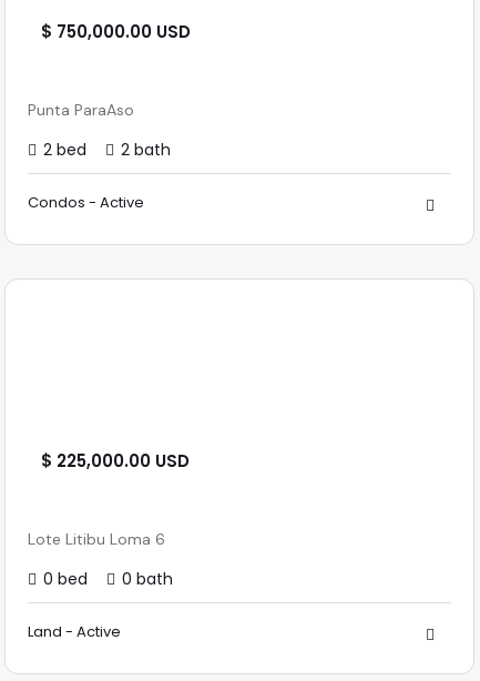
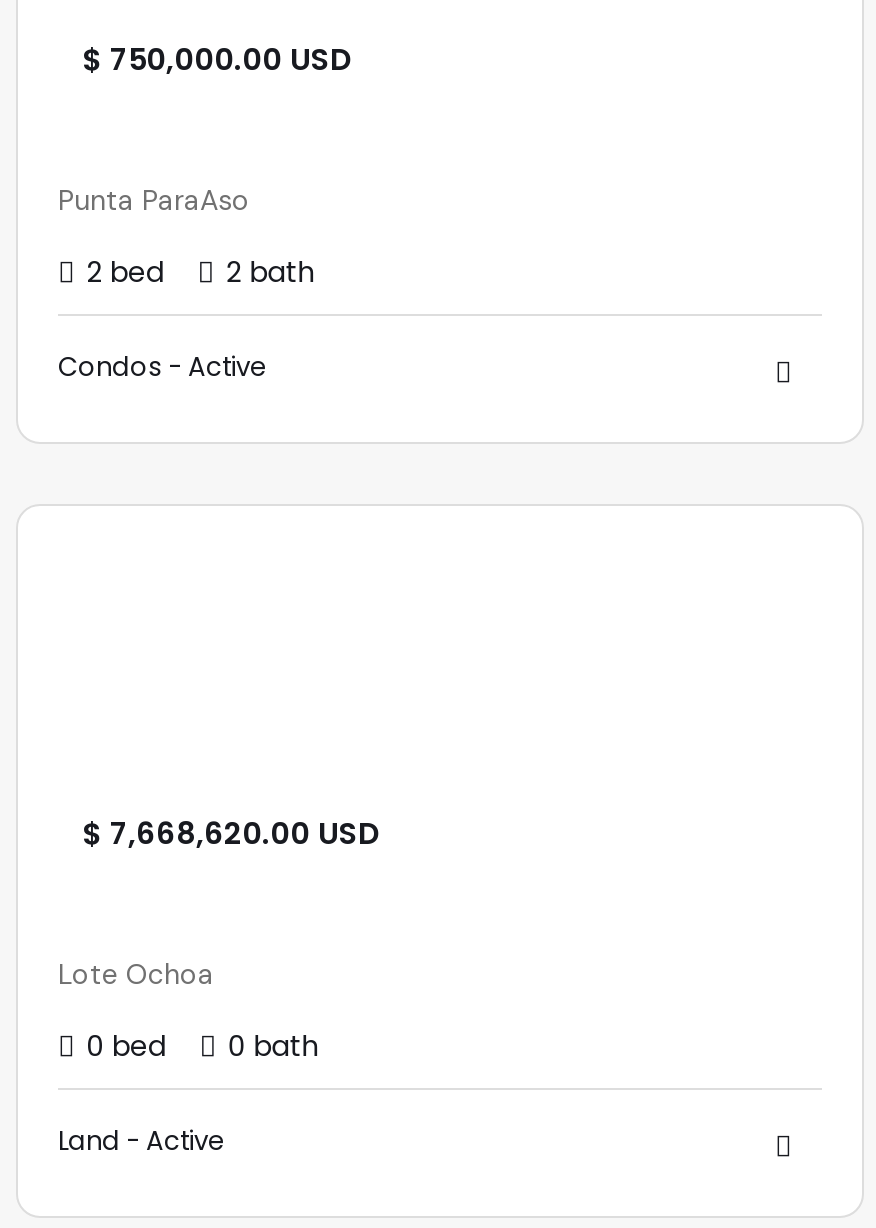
[41,449,190,472] $ 225,000.00 USD -> [82,812,380,854] $ 7,668,620.00 USD
[28,529,165,549] Lote Litibu Loma 6 -> [58,956,214,992] Lote Ochoa

